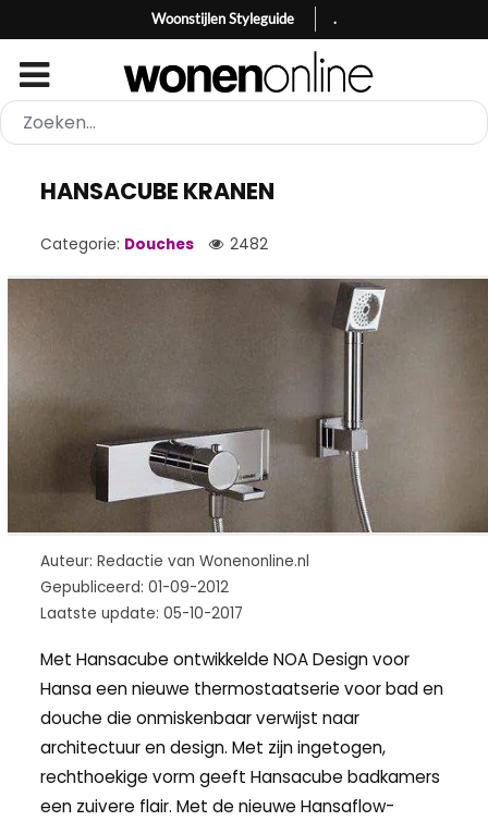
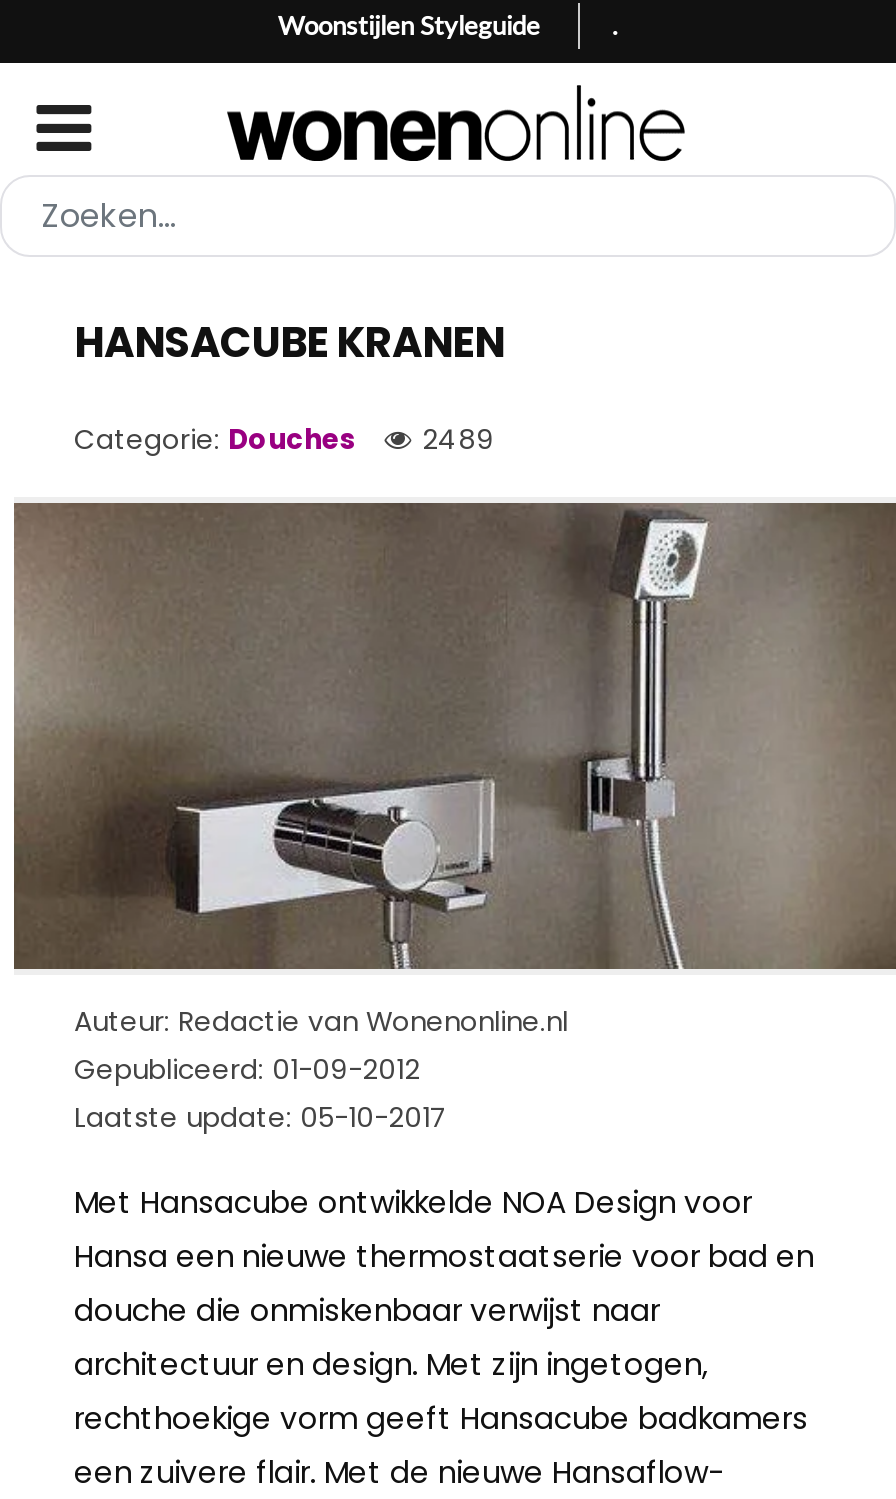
[40,234,268,255] Categorie: Douches 2482 -> [74,421,494,459] Categorie: Douches 2489

